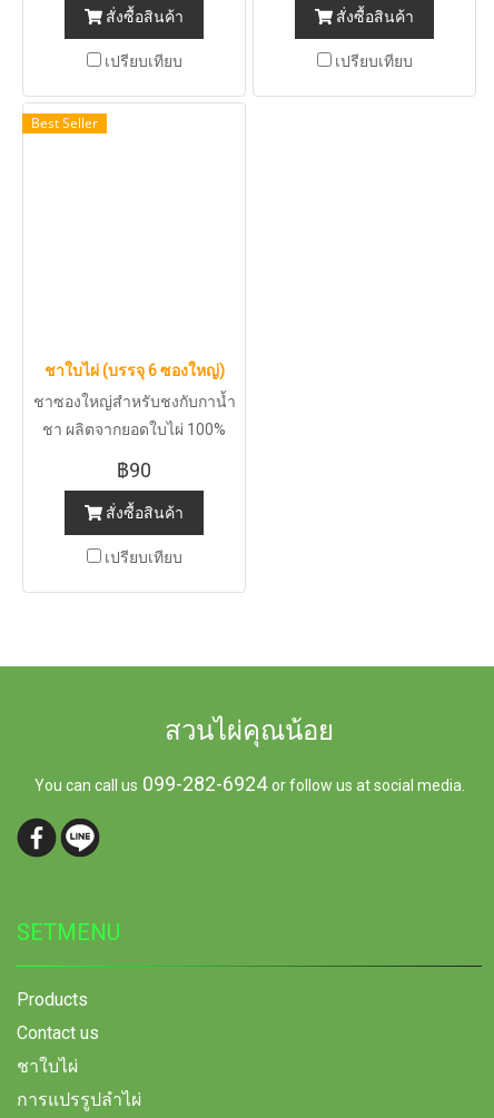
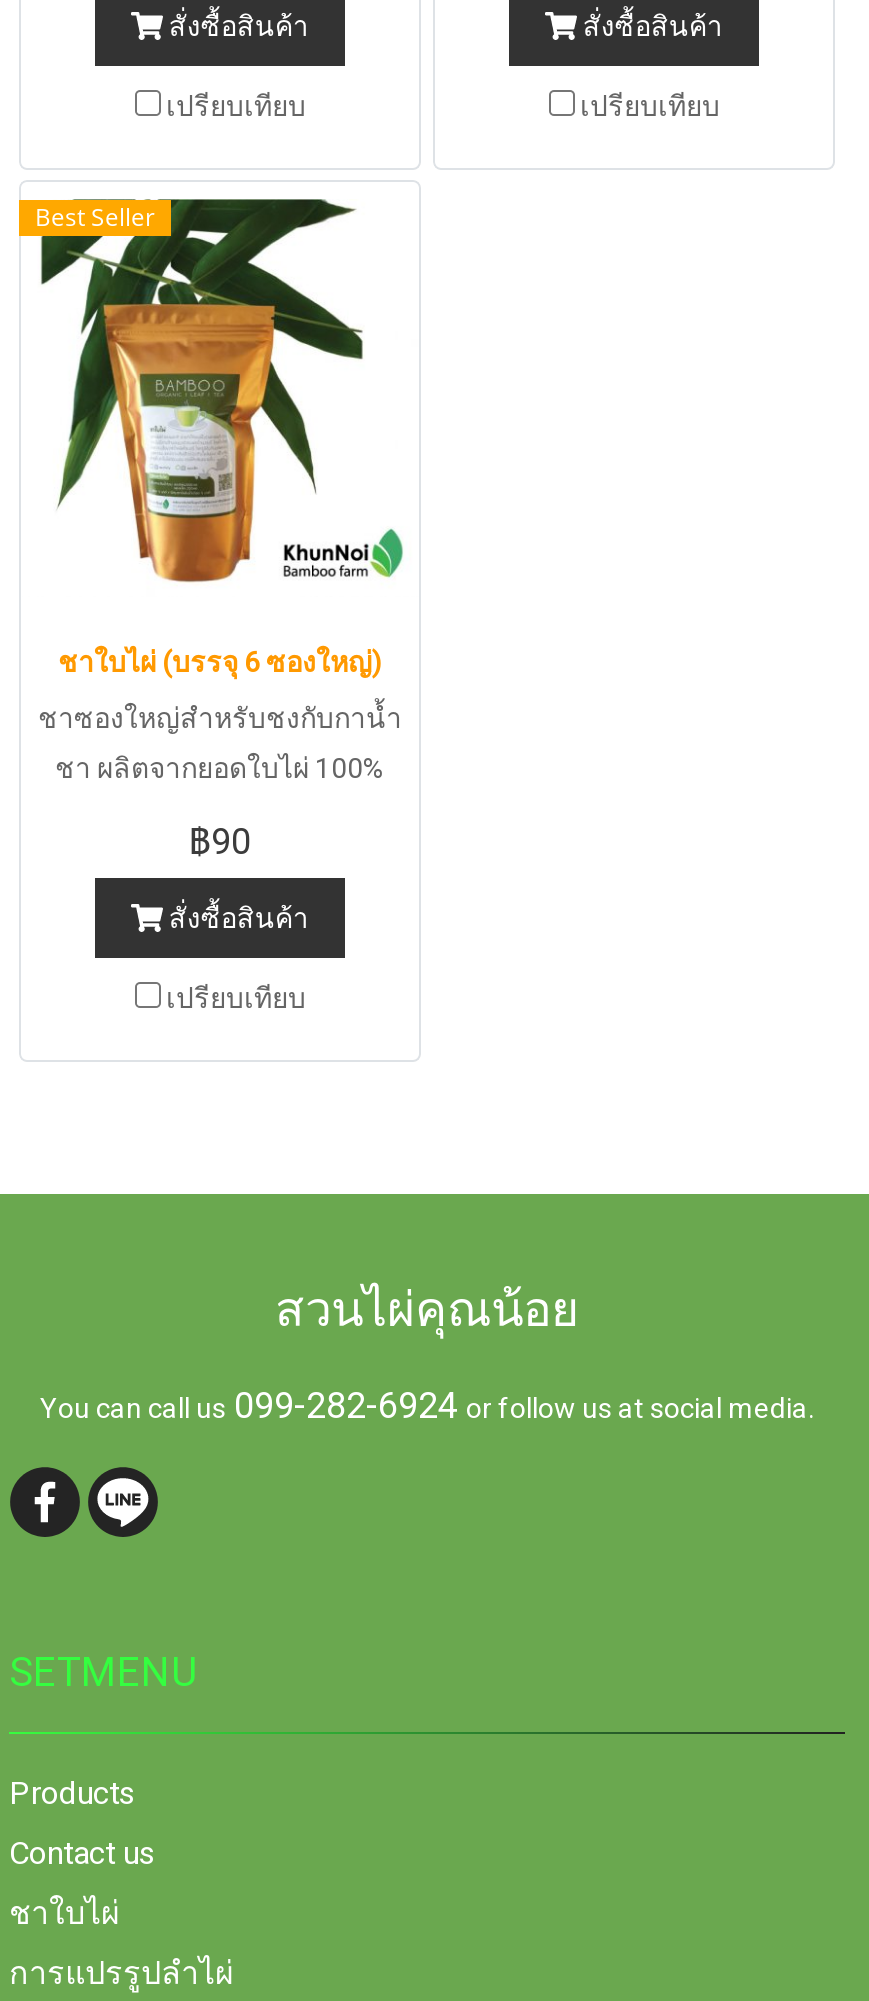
none -> [39,196,405,584] [image]

